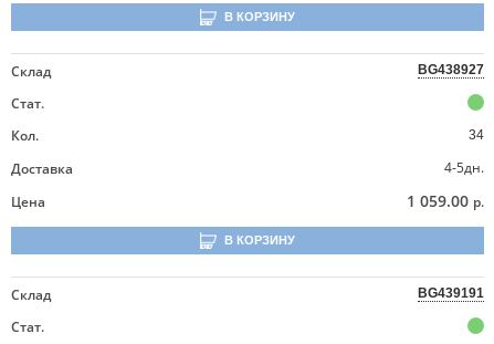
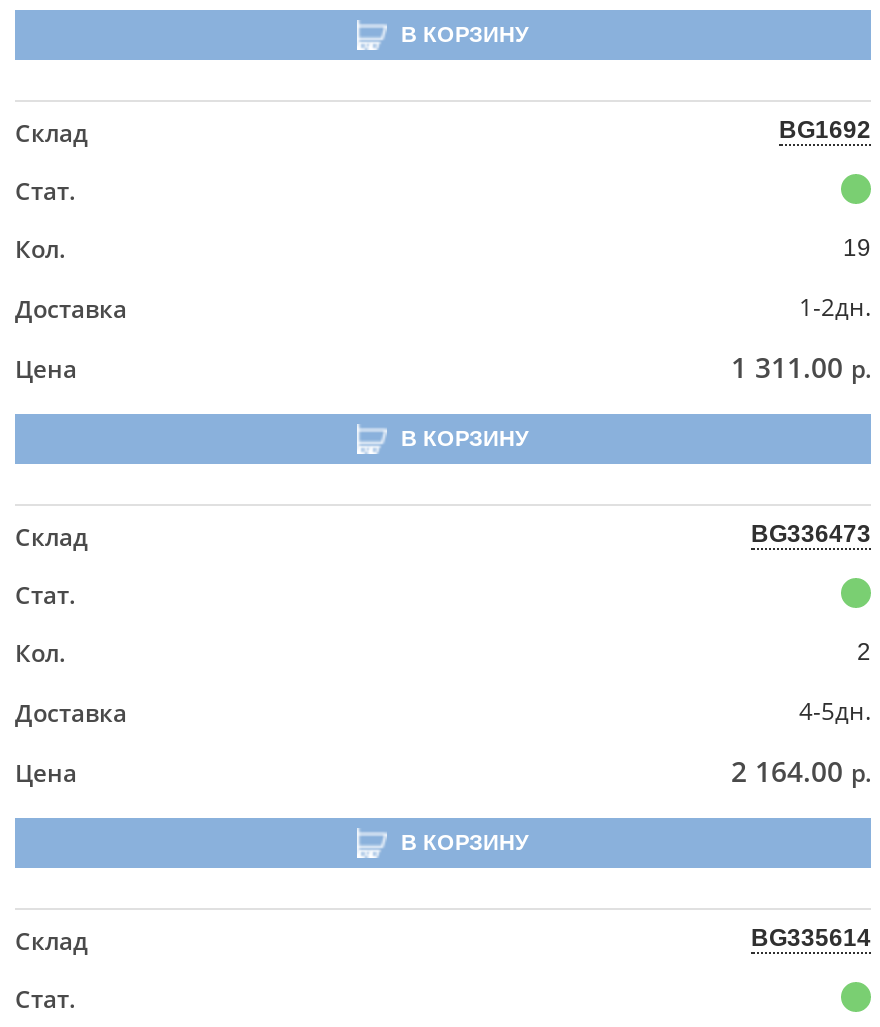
[418,62,484,77] BG438927 -> [779,116,871,144] BG1692
[469,127,484,143] 34 -> [15,234,871,670] 19 | Доставка | 1-2дн. | Цена | 1 311.00 р. | В КОРЗИНУ | Склад | BG336473 | Стат. | Кол. | 2
[407,190,484,211] 1 059.00 р. -> [731,752,871,790] 2 164.00 р.
[418,285,484,301] BG439191 -> [751,924,871,952] BG335614

